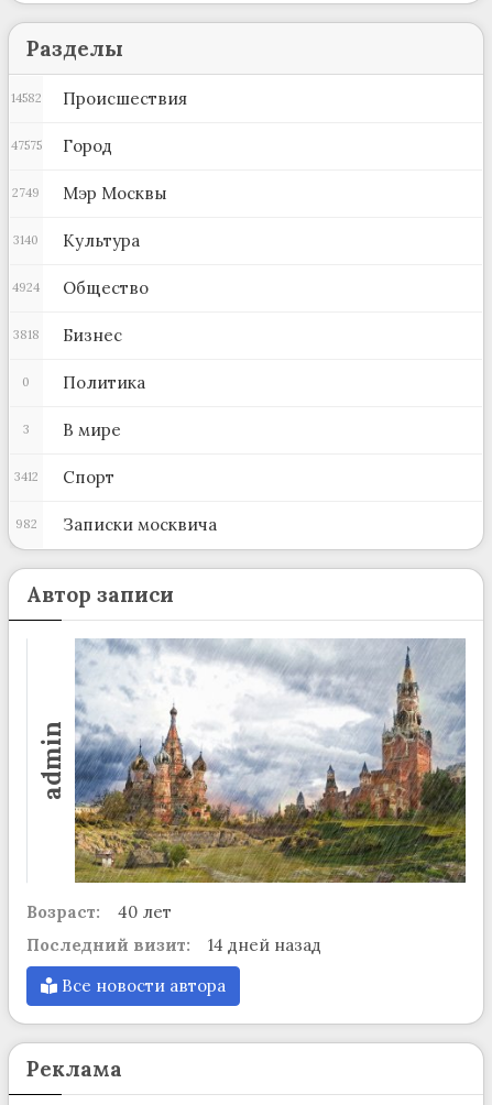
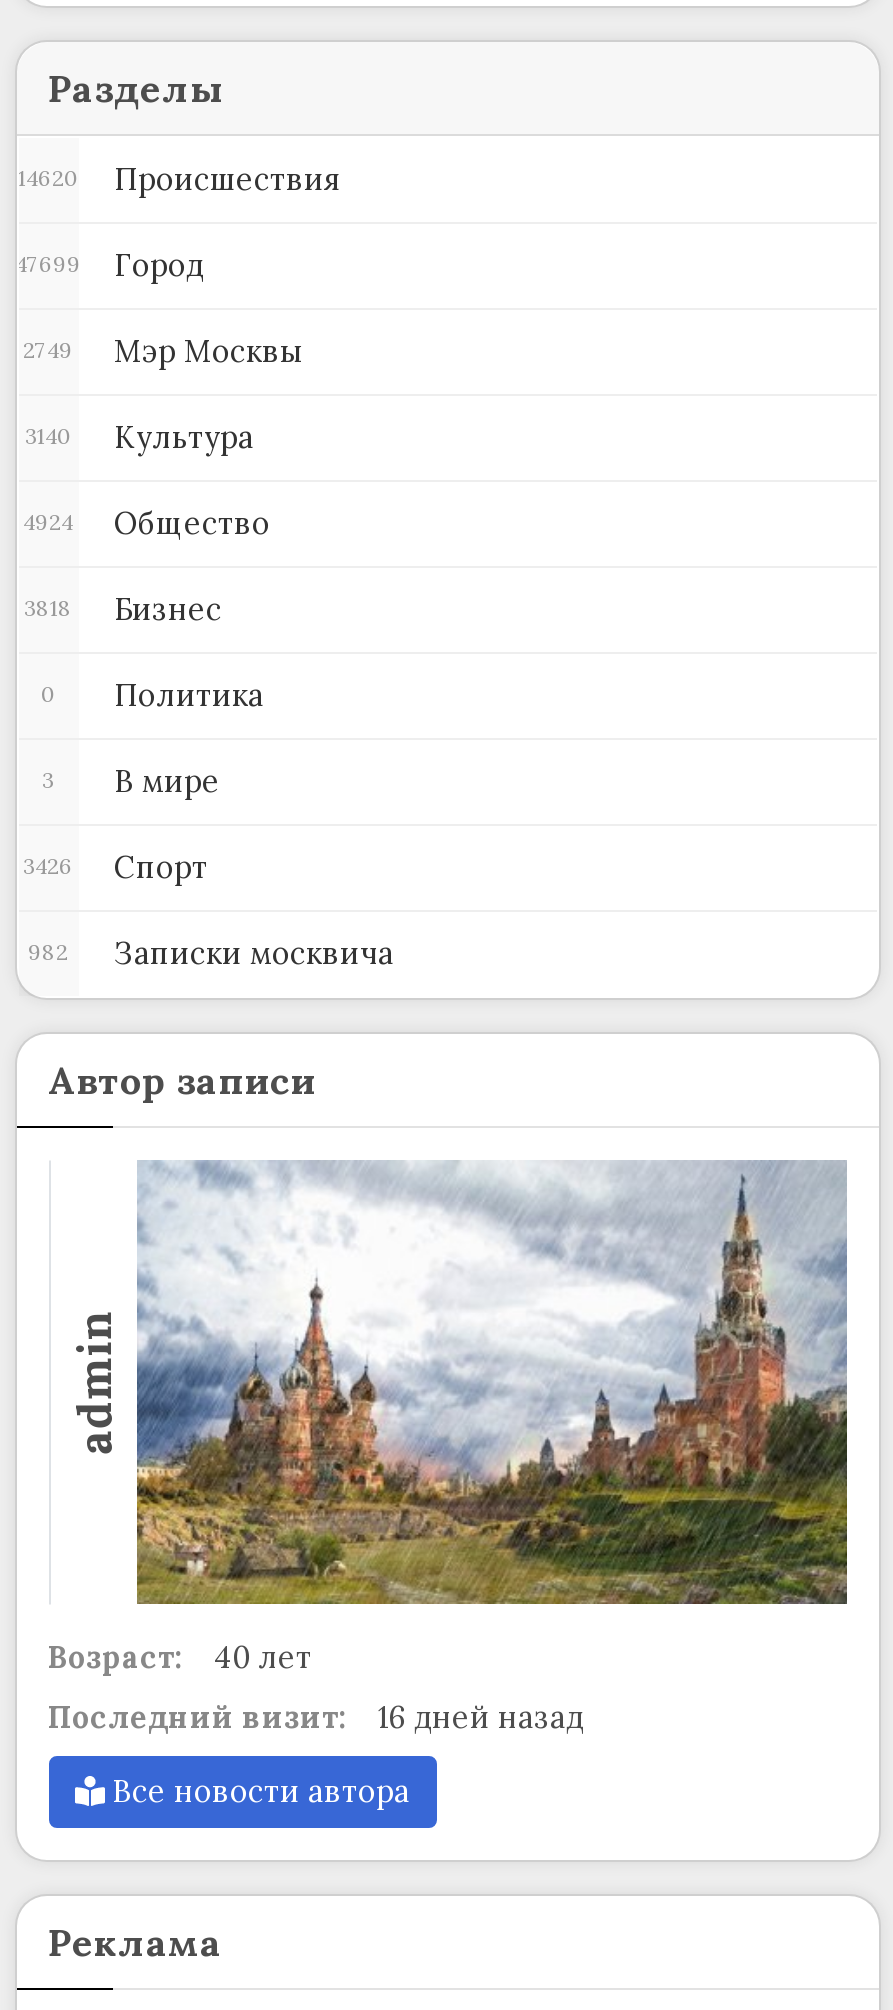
[10,88,187,109] 14582 Происшествия -> [18,160,340,198] 14620 Происшествия
[10,135,112,156] 47575 Город -> [15,246,204,284] 47699 Город
[14,467,114,488] 3412 Спорт -> [23,848,208,886] 3426 Спорт
[26,934,321,955] Последний визит: 14 дней назад -> [48,1697,584,1735] Последний визит: 16 дней назад

